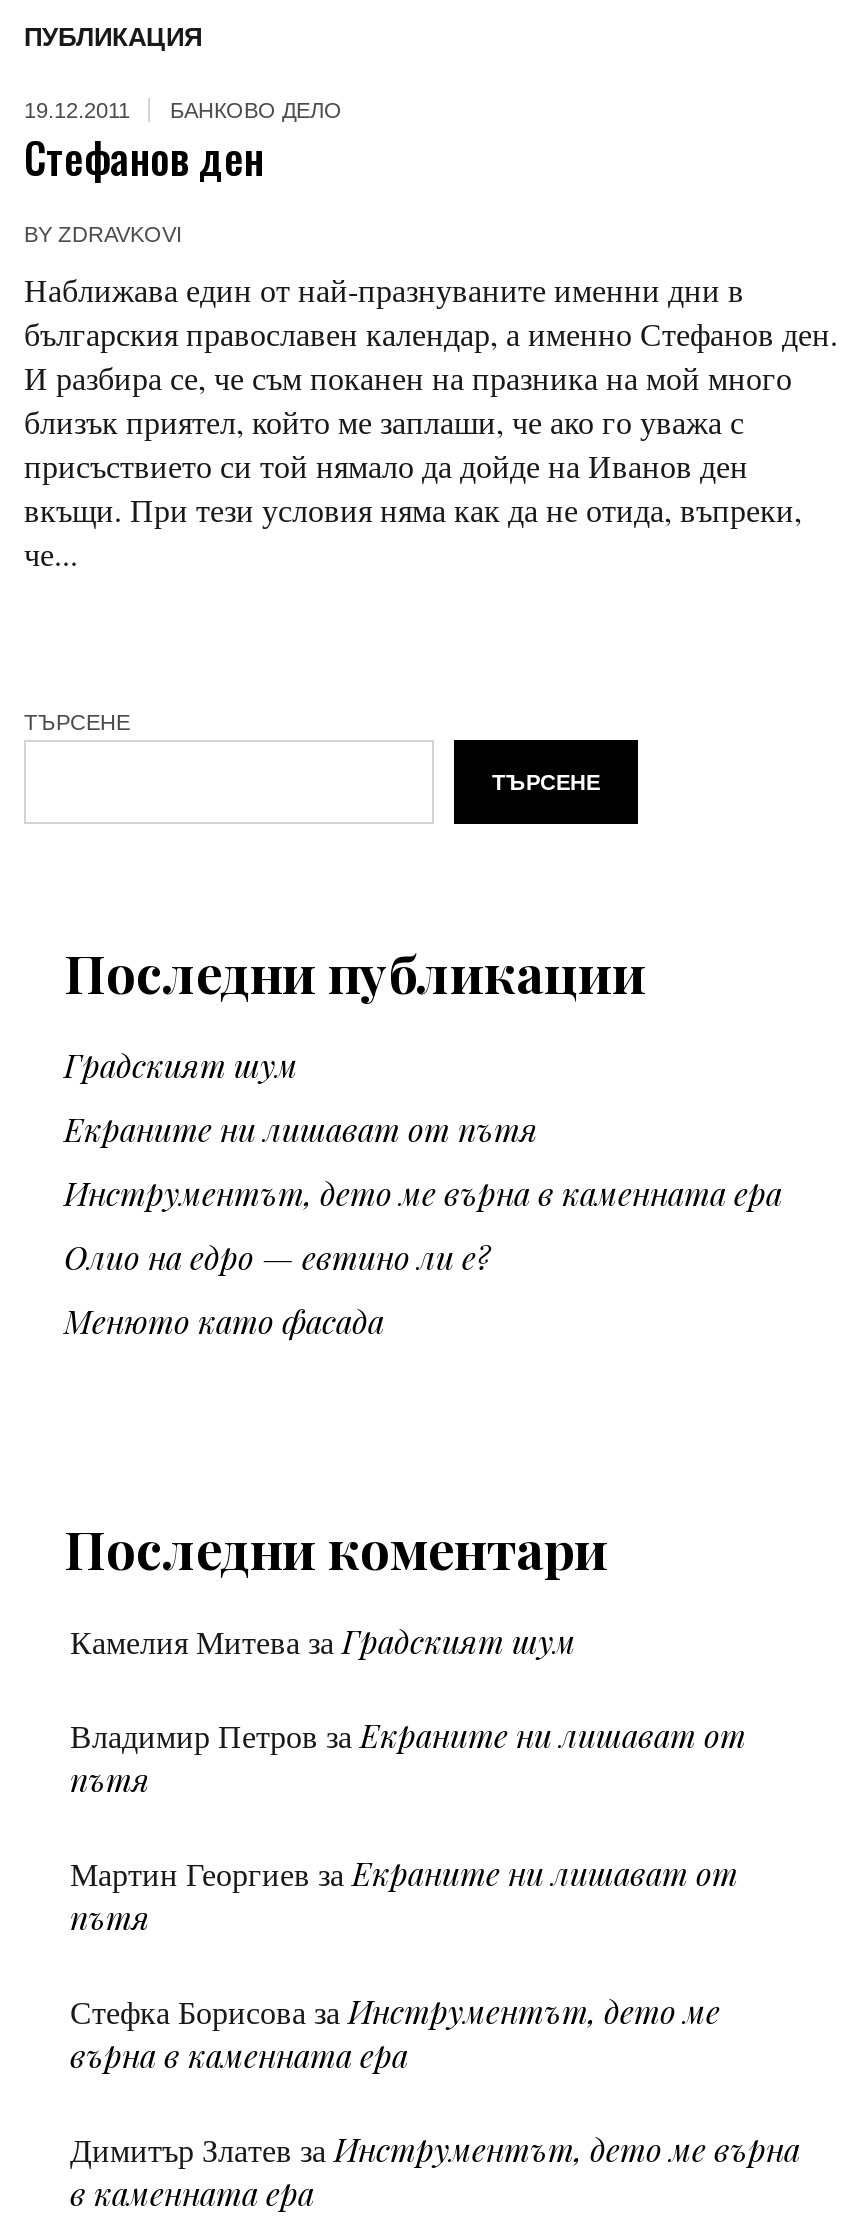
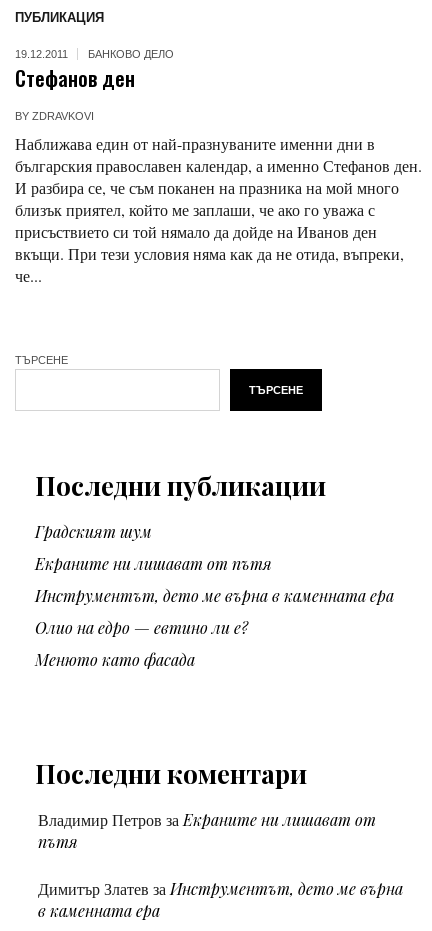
[70,1620,576,1662] Камелия Митева за Градският шум -> none
[70,1852,738,2076] Мартин Георгиев за Екраните ни лишават от | пътя | Стефка Борисова за Инструментът, дето ме | върна в каменната ера -> none

